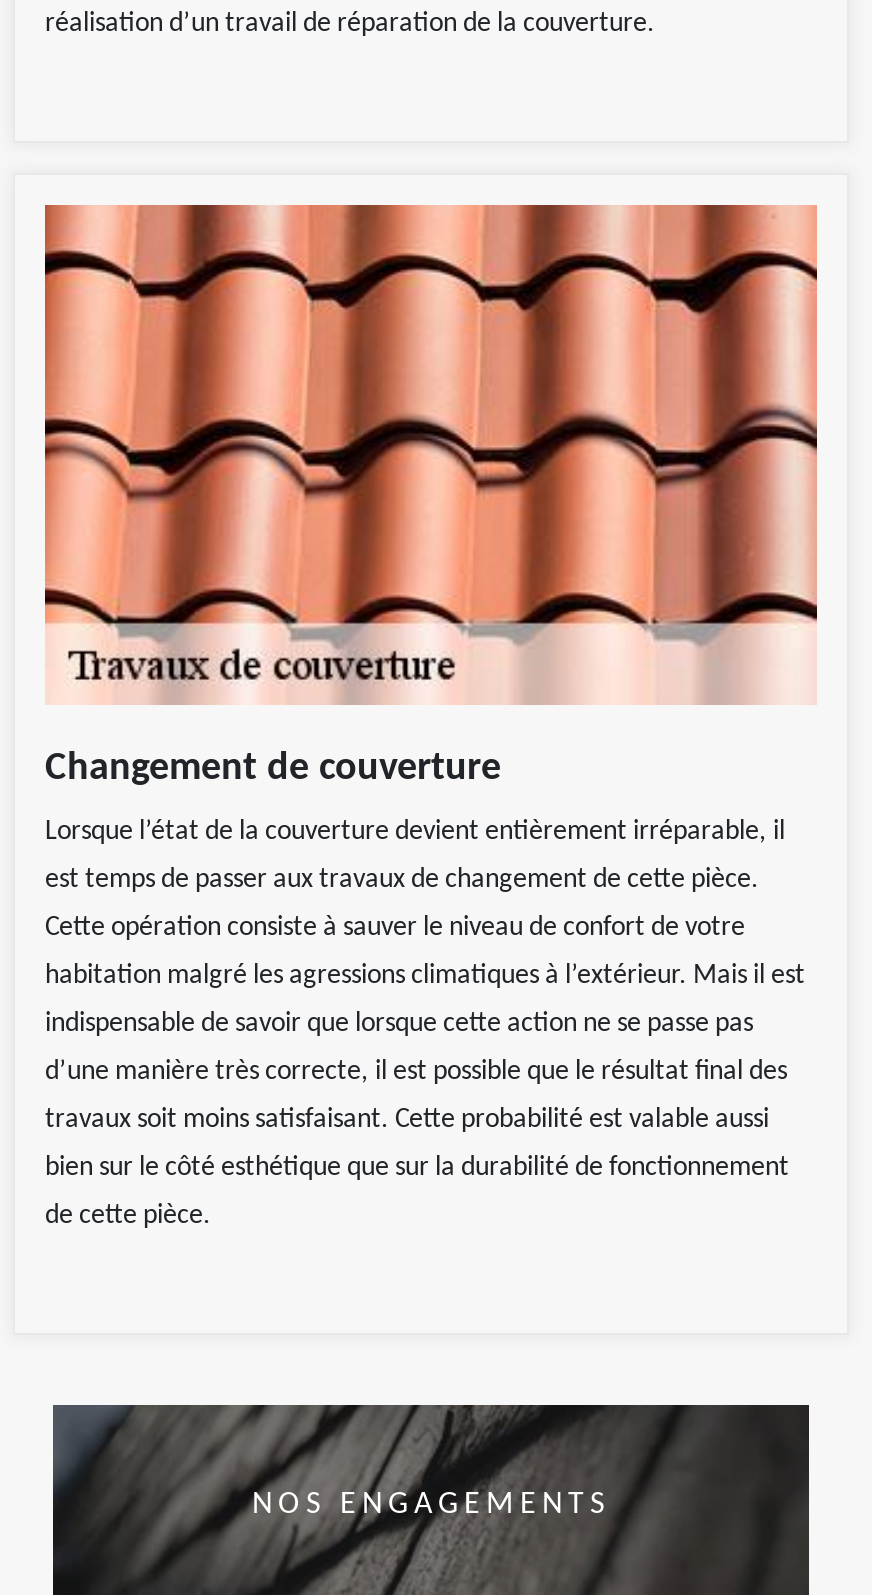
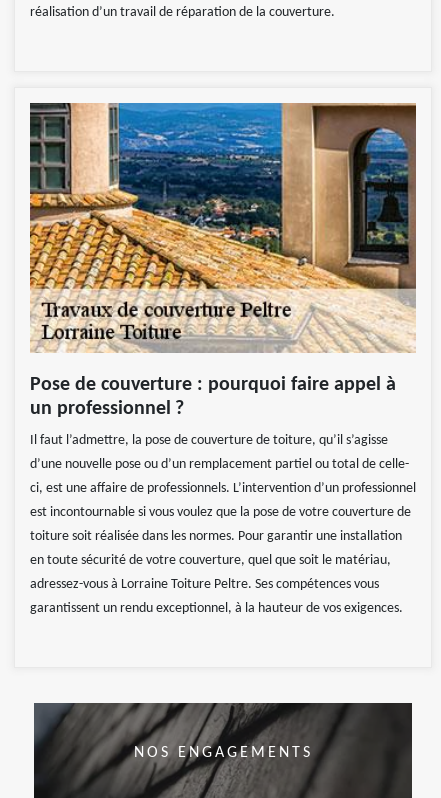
[43,203,819,1230] [image] | Changement de couverture | Lorsque l’état de la couverture devient entièrement irréparable, il | est temps de passer aux travaux de changement de cette pièce. | Cette opération consiste à sauver le niveau de confort de votre | habitation malgré les agressions climatiques à l’extérieur. Mais il est | indispensable de savoir que lorsque cette action ne se passe pas | d’une manière très correcte, il est possible que le résultat final des | travaux soit moins satisfaisant. Cette probabilité est valable aussi | bien sur le côté esthétique que sur la durabilité de fonctionnement | de cette pièce. -> [29,102,417,616] [image] | Pose de couverture : pourquoi faire appel à | un professionnel ? | Il faut l’admettre, la pose de couverture de toiture, qu’il s’agisse | d’une nouvelle pose ou d’un remplacement partiel ou total de celle- | ci, est une affaire de professionnels. L’intervention d’un professionnel | est incontournable si vous voulez que la pose de votre couverture de | toiture soit réalisée dans les normes. Pour garantir une installation | en toute sécurité de votre couverture, quel que soit le matériau, | adressez-vous à Lorraine Toiture Peltre. Ses compétences vous | garantissent un rendu exceptionnel, à la hauteur de vos exigences.

